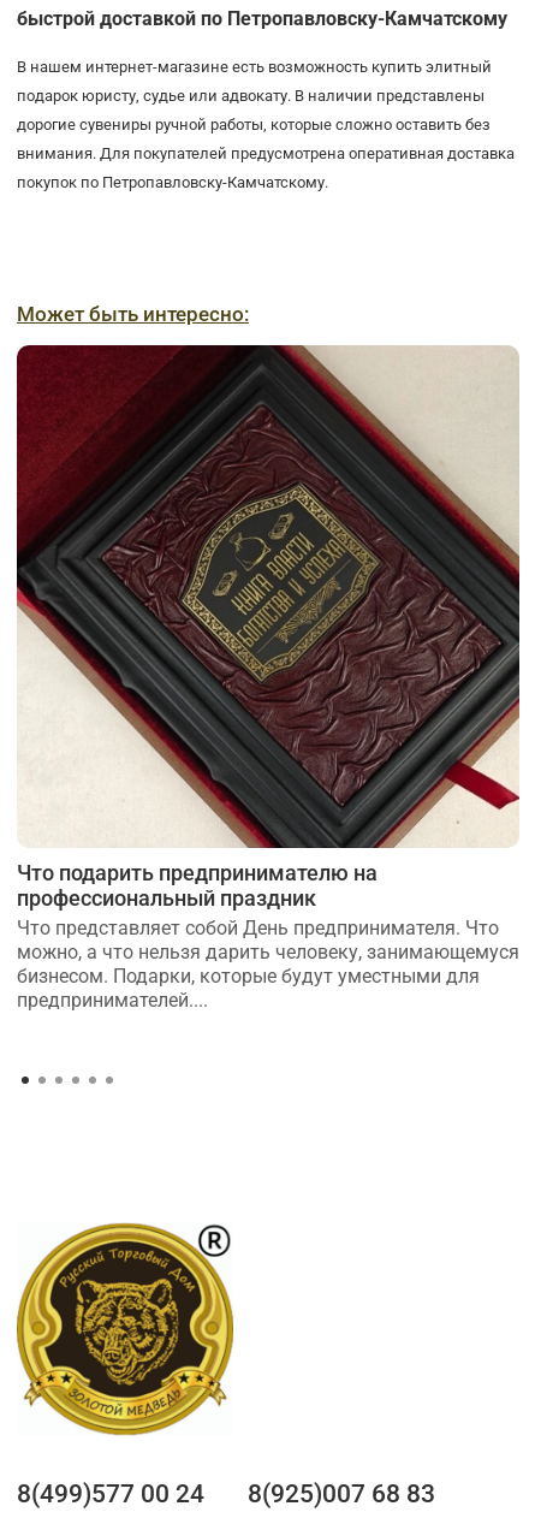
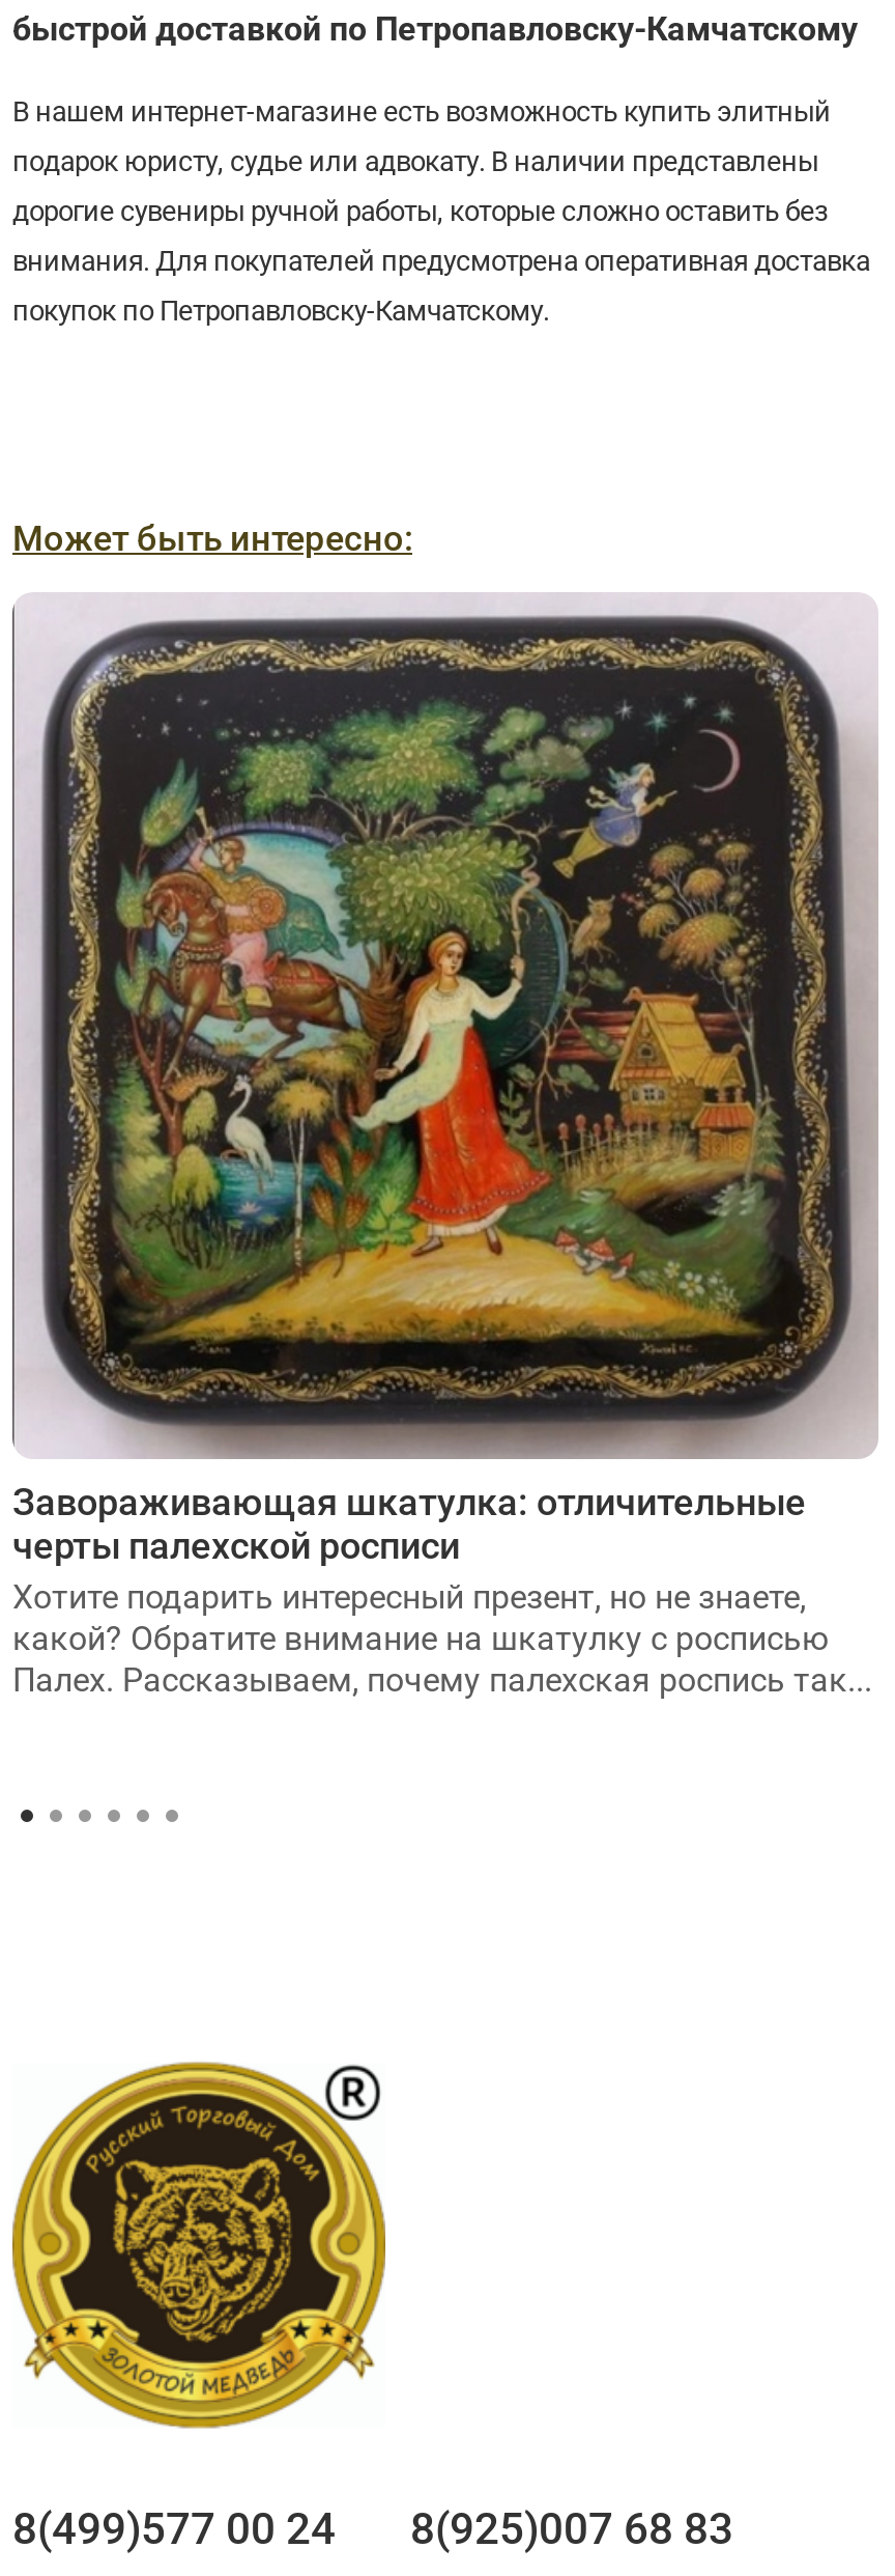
[17,344,519,1011] [image] | Что подарить предпринимателю на | профессиональный праздник | Что представляет собой День предпринимателя. Что | можно, а что нельзя дарить человеку, занимающемуся | бизнесом. Подарки, которые будут уместными для | предпринимателей.... -> [10,592,878,1699] [image] | Завораживающая шкатулка: отличительные | черты палехской росписи | Хотите подарить интересный презент, но не знаете, | какой? Обратите внимание на шкатулку с росписью | Палех. Рассказываем, почему палехская роспись так...

